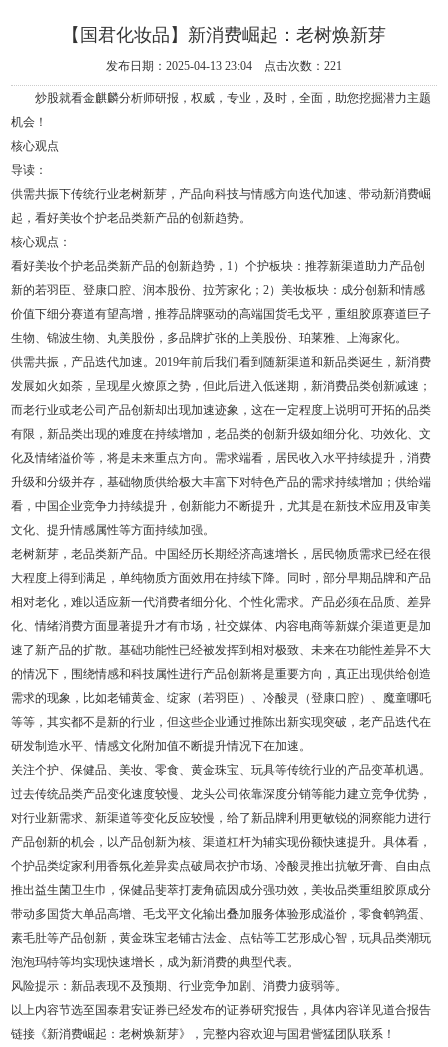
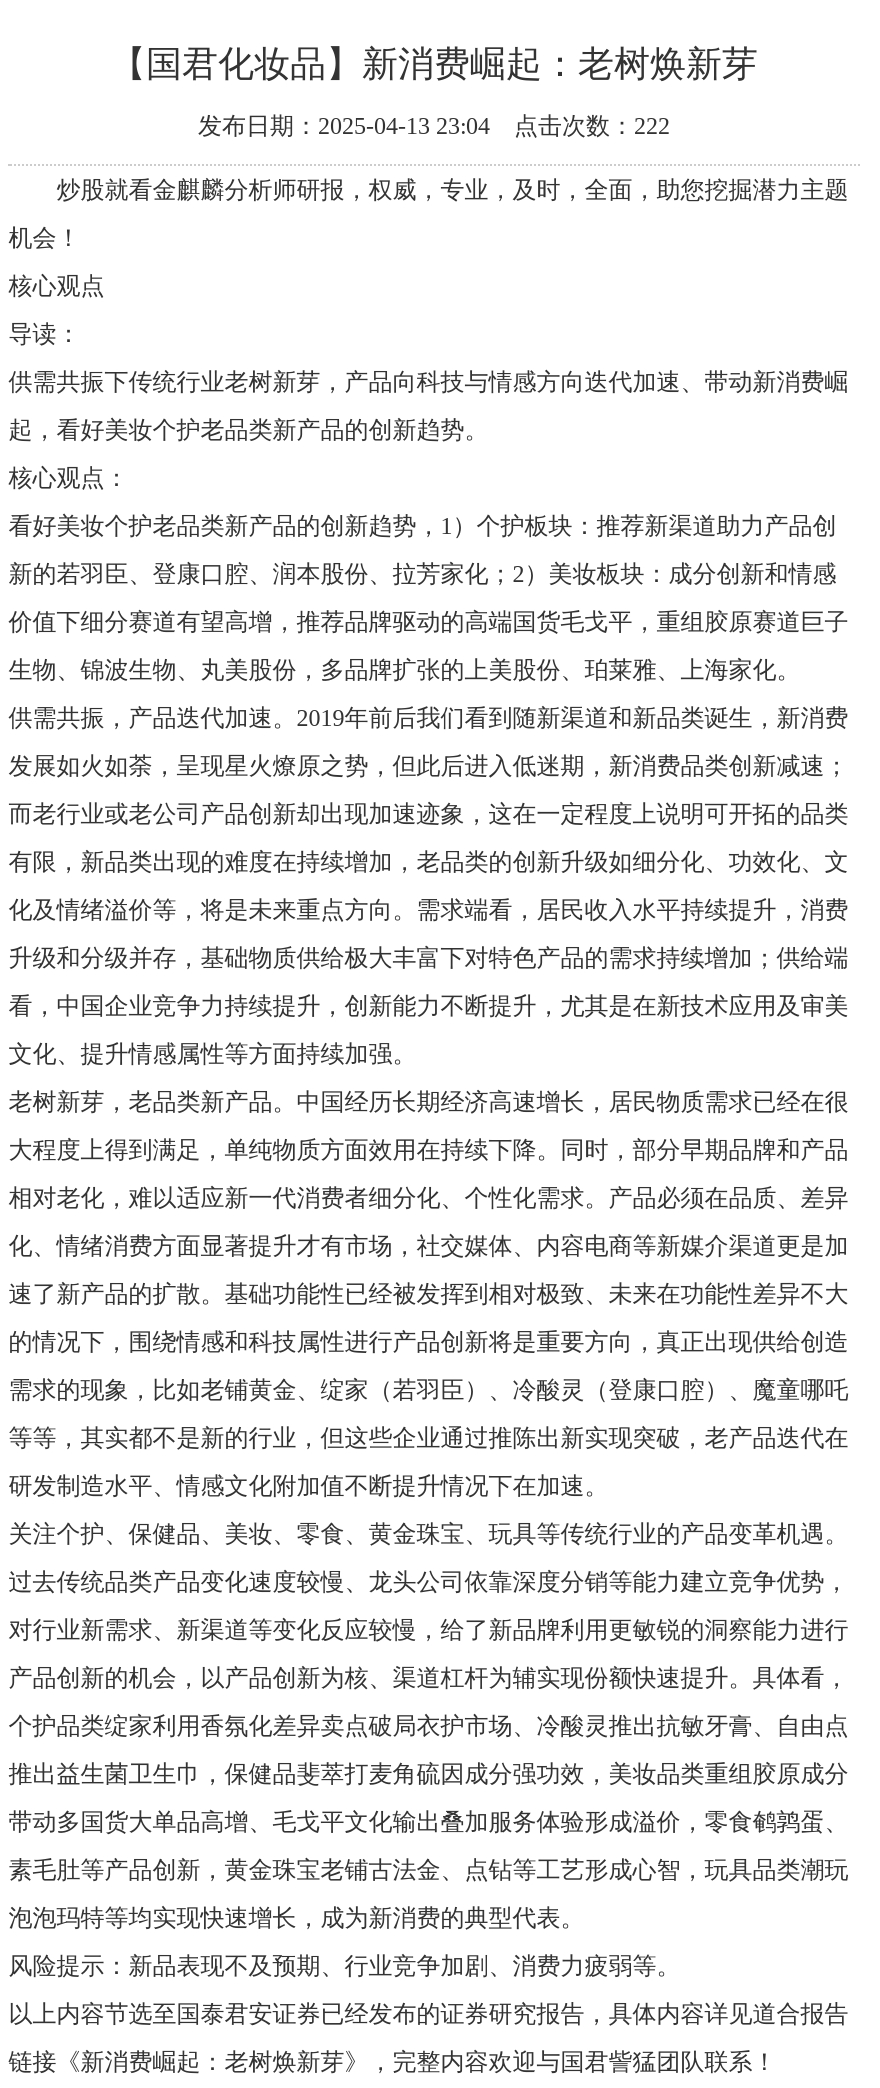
[106,59,342,73] 发布日期：2025-04-13 23:04 点击次数：221 -> [198,113,670,141] 发布日期：2025-04-13 23:04 点击次数：222

